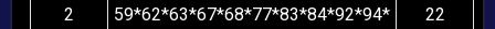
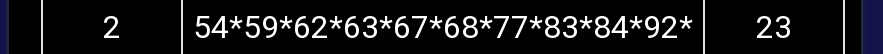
[114,4,390,25] 59*62*63*67*68*77*83*84*92*94* -> [193,8,693,46] 54*59*62*63*67*68*77*83*84*92*
[425,4,445,25] 22 -> [756,8,792,46] 23

